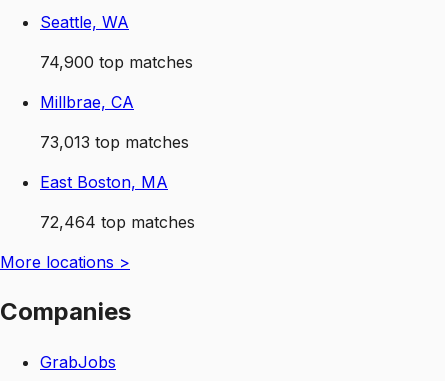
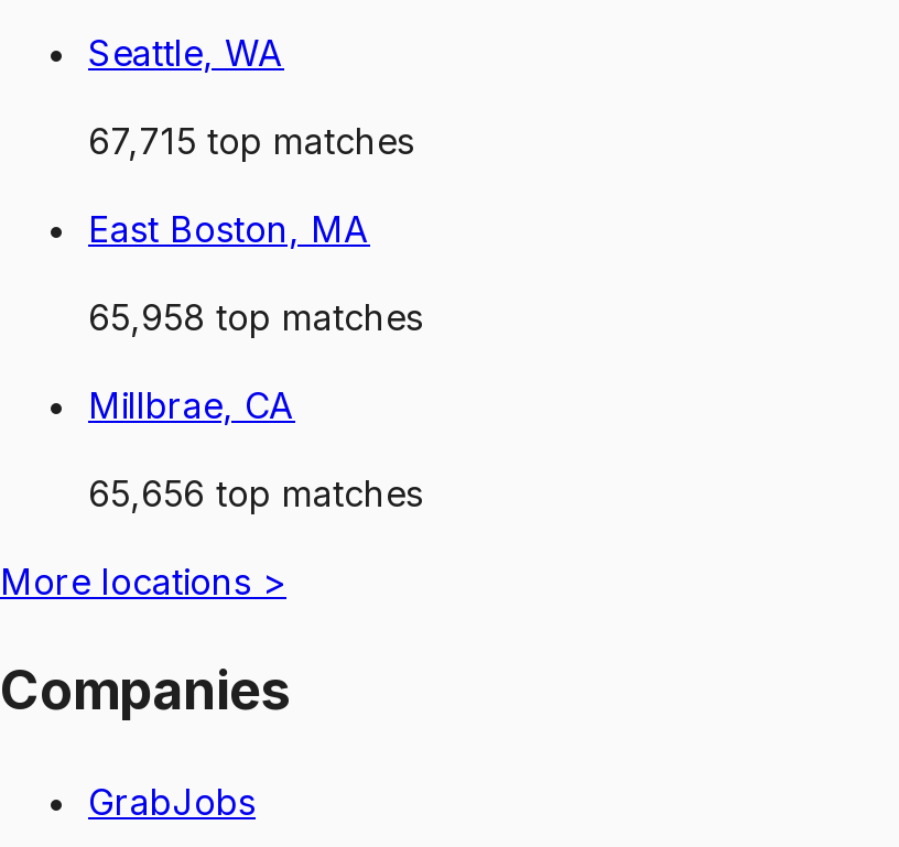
[40,52,193,72] 74,900 top matches -> [88,119,423,339] 67,715 top matches | 65,958 top matches
moved [40,92,134,112] -> [88,384,295,428]: Millbrae, CA
[40,132,195,232] 73,013 top matches | 72,464 top matches -> [88,472,423,516] 65,656 top matches
moved [40,172,168,192] -> [88,207,370,251]: East Boston, MA

